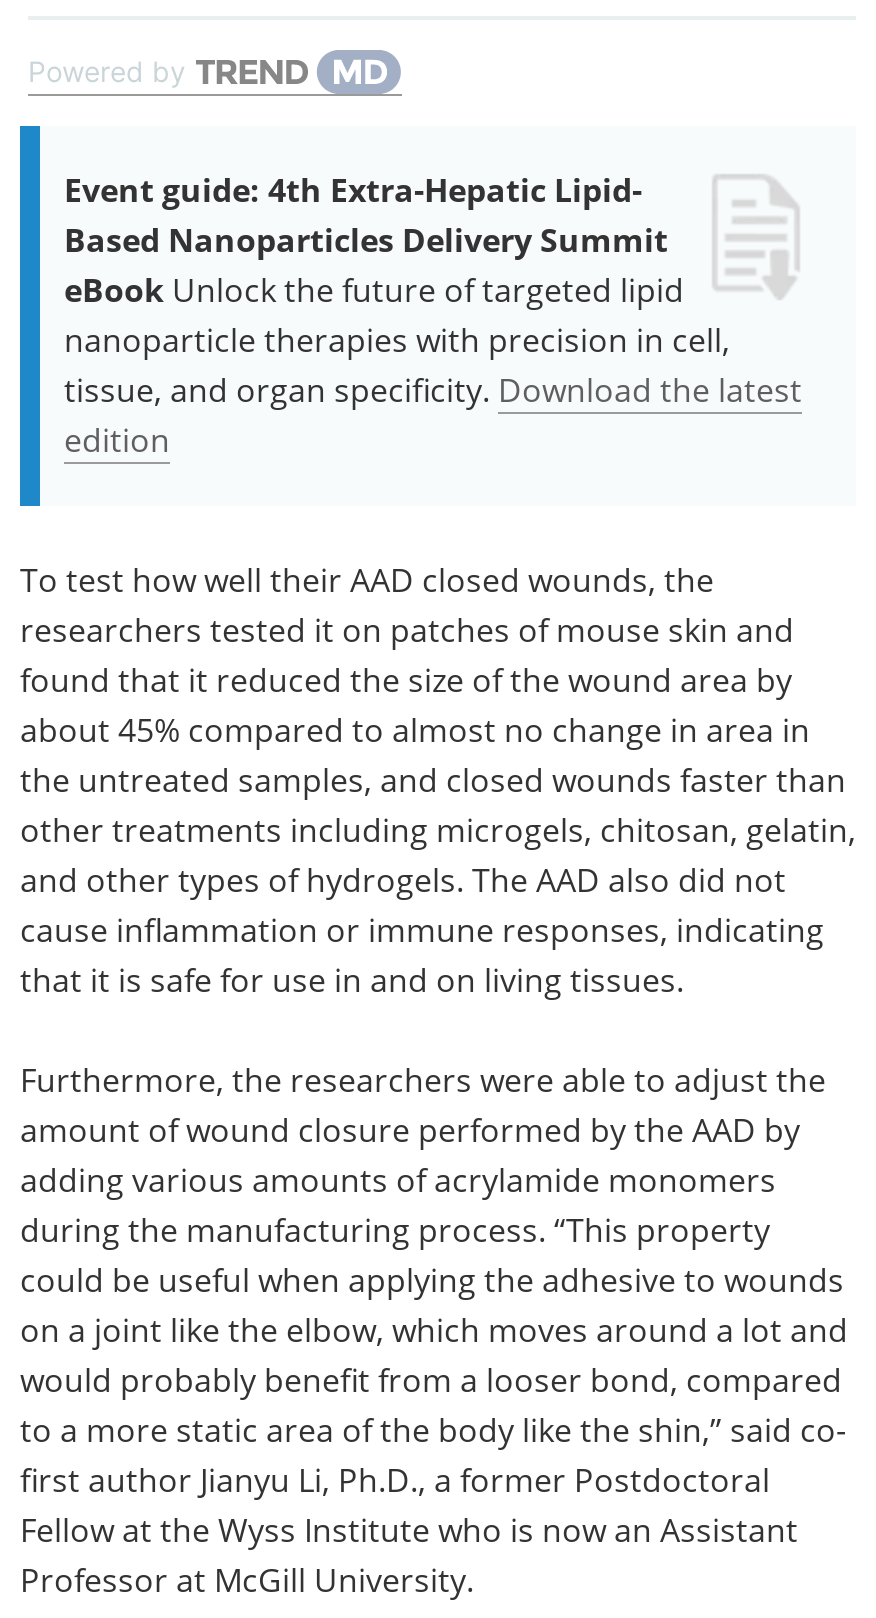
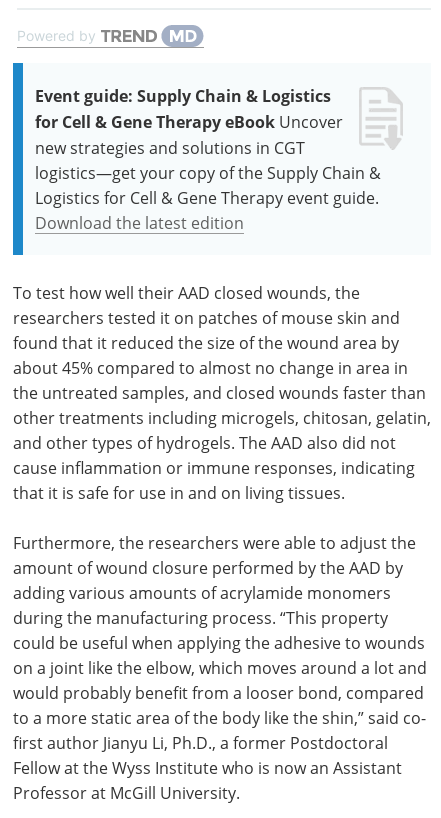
[64,169,802,463] Event guide: 4th Extra-Hepatic Lipid- | Based Nanoparticles Delivery Summit | eBook Unlock the future of targeted lipid | nanoparticle therapies with precision in cell, | tissue, and organ specificity. Download the latest | edition -> [35,85,381,233] Event guide: Supply Chain & Logistics | for Cell & Gene Therapy eBook Uncover | new strategies and solutions in CGT | logistics—get your copy of the Supply Chain & | Logistics for Cell & Gene Therapy event guide. | Download the latest edition

